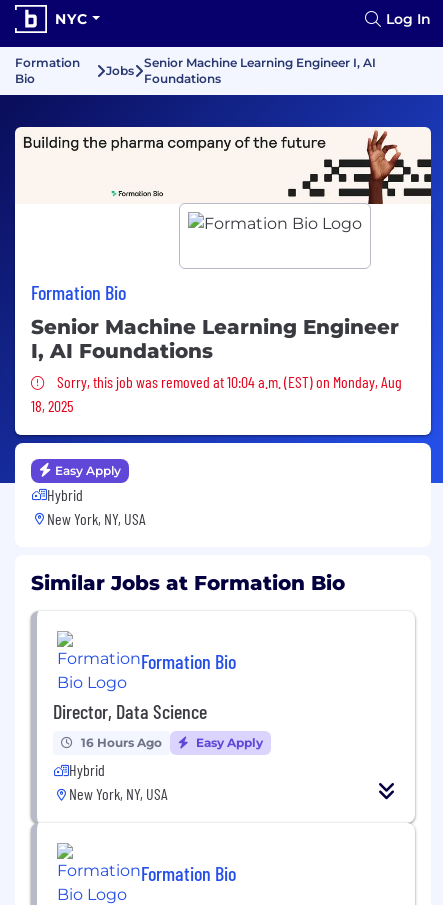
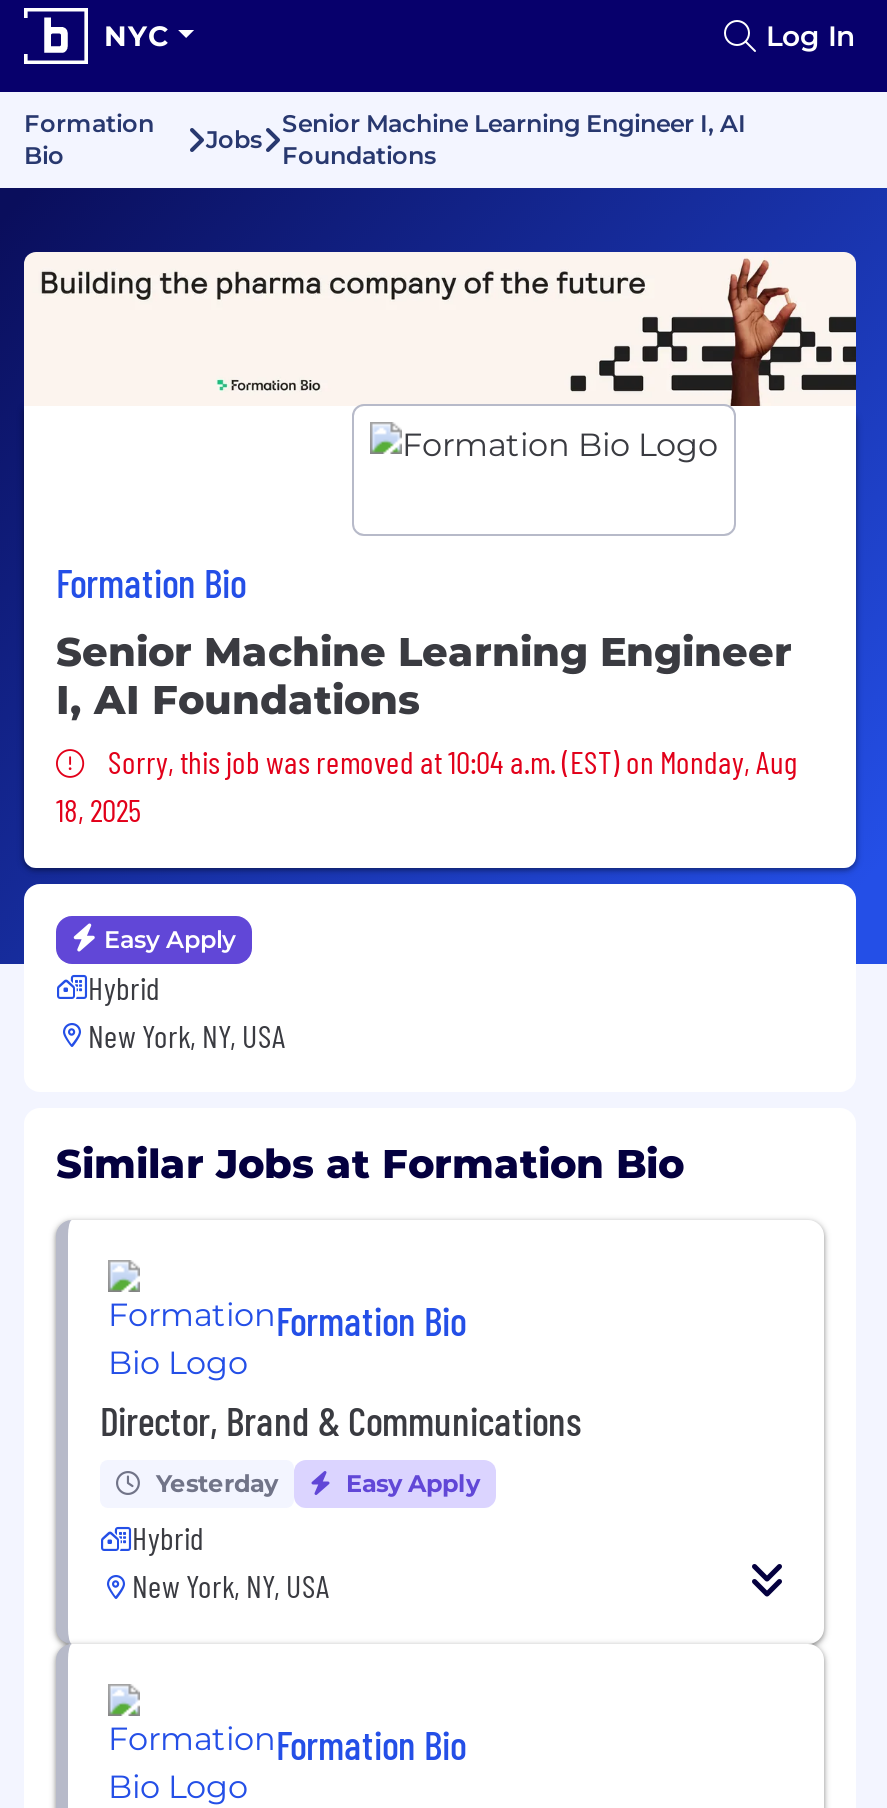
[53,699,207,723] Director, Data Science -> [100,1395,582,1443] Director, Brand & Communications
[81,735,162,750] 16 Hours Ago -> [156,1467,278,1497] Yesterday

